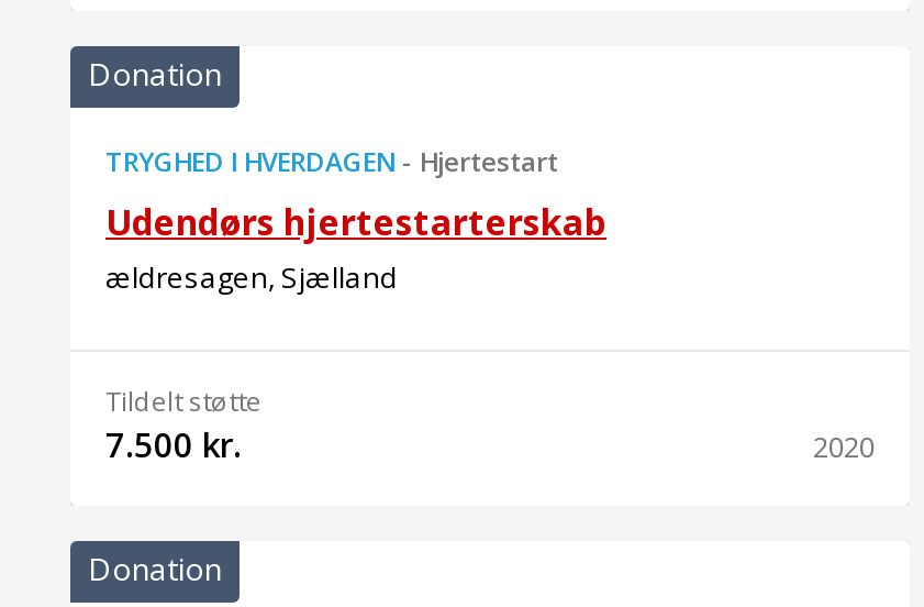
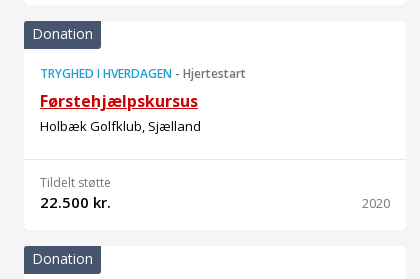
[105,198,606,297] Udendørs hjertestarterskab | ældresagen, Sjælland -> [40,90,201,135] Førstehjælpskursus | Holbæk Golfklub, Sjælland
[105,422,242,466] 7.500 kr. -> [40,192,111,212] 22.500 kr.

